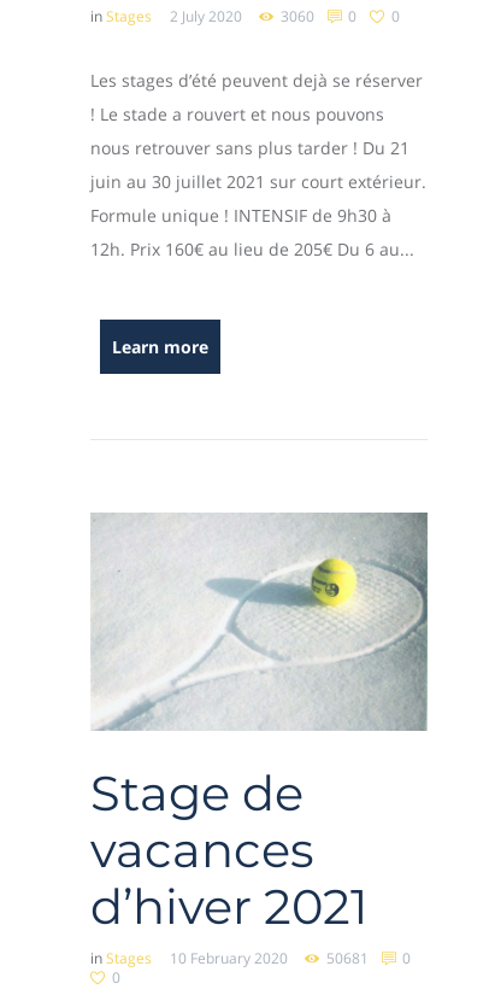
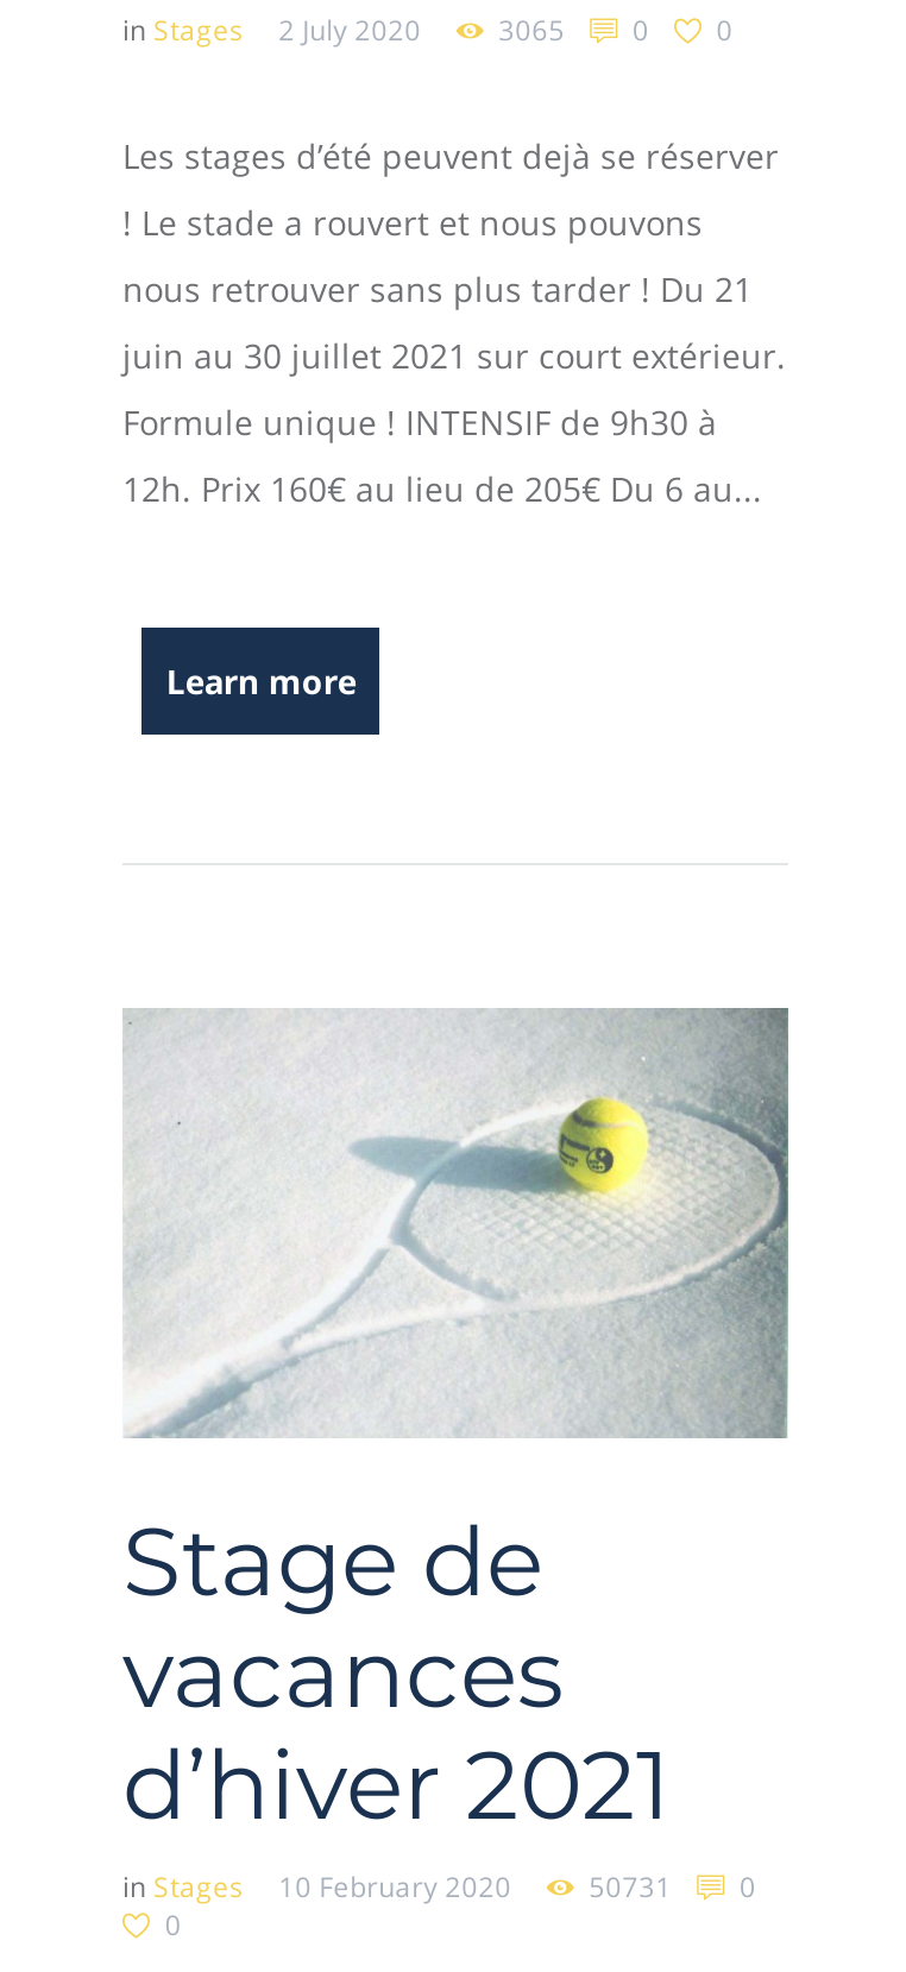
[281,7,400,26] 3060 0 0 -> [498,12,733,48] 3065 0 0
[327,949,411,967] 50681 0 -> [589,1868,756,1904] 50731 0

